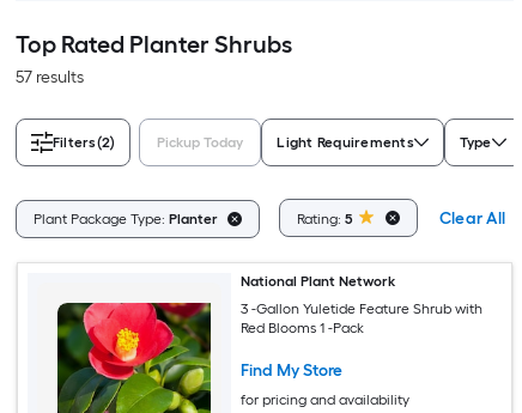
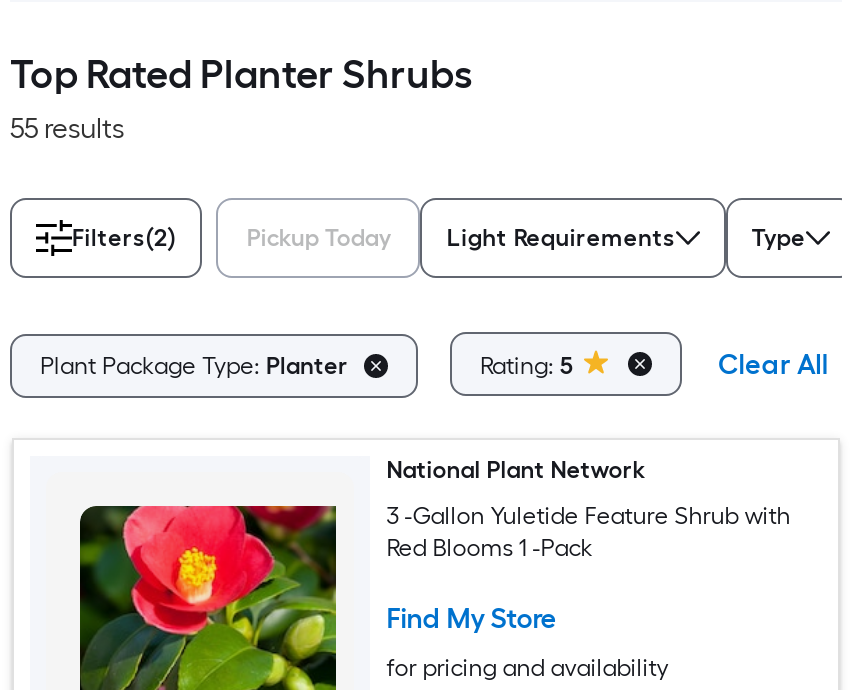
[16,67,84,87] 57 results -> [10,112,124,146] 55 results

